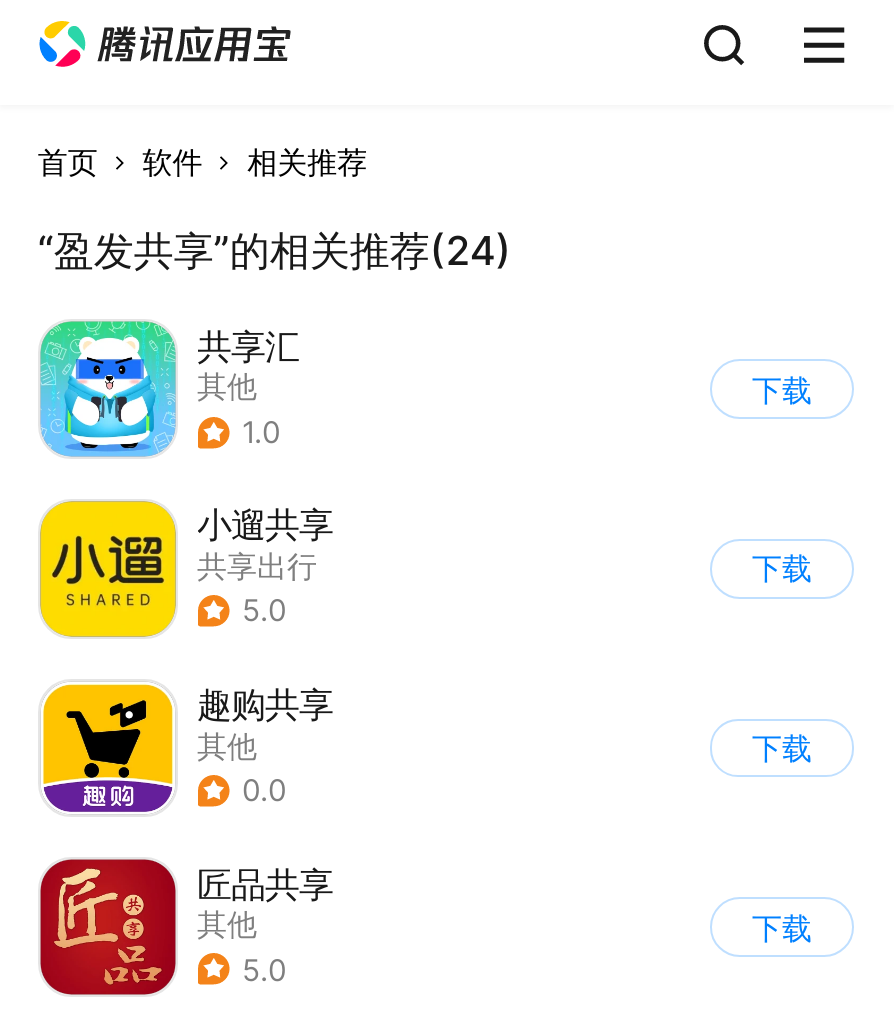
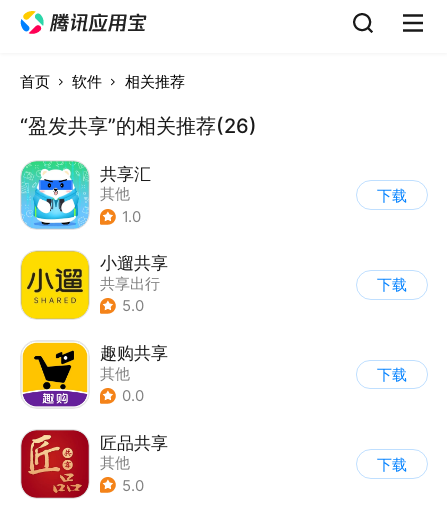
[38,226,512,274] “盈发共享”的相关推荐(24) -> [20,113,257,137] “盈发共享”的相关推荐(26)

